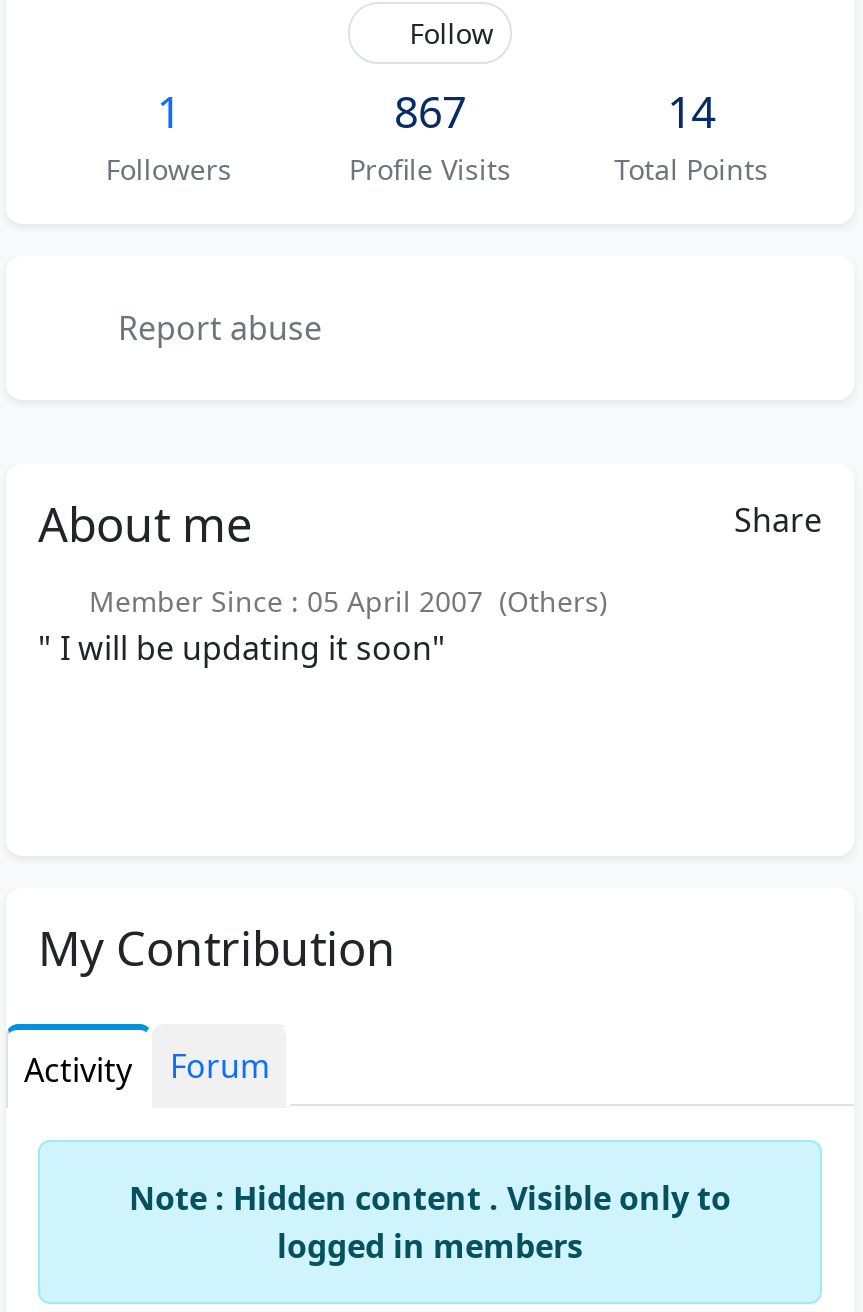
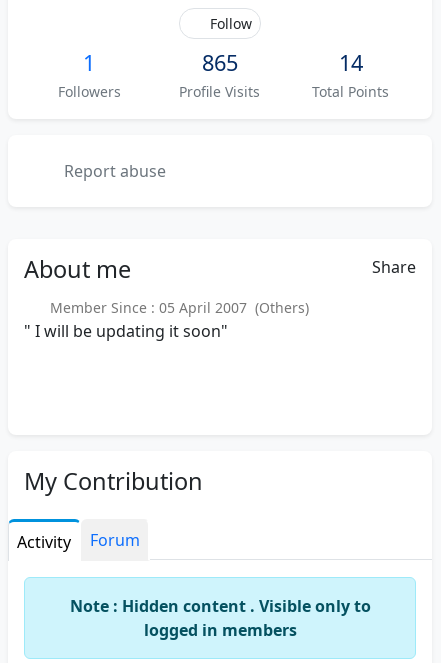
[394,82,466,140] 867 -> [202,48,238,77] 865

